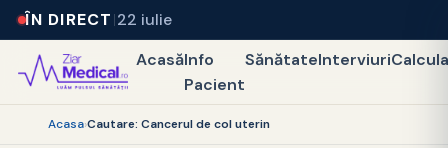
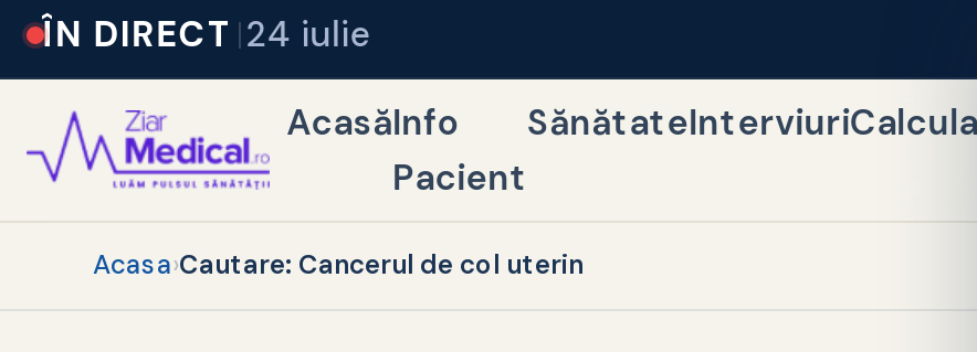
[25,9,172,30] ÎN DIRECT 22 iulie -> [42,11,369,57] ÎN DIRECT 24 iulie

